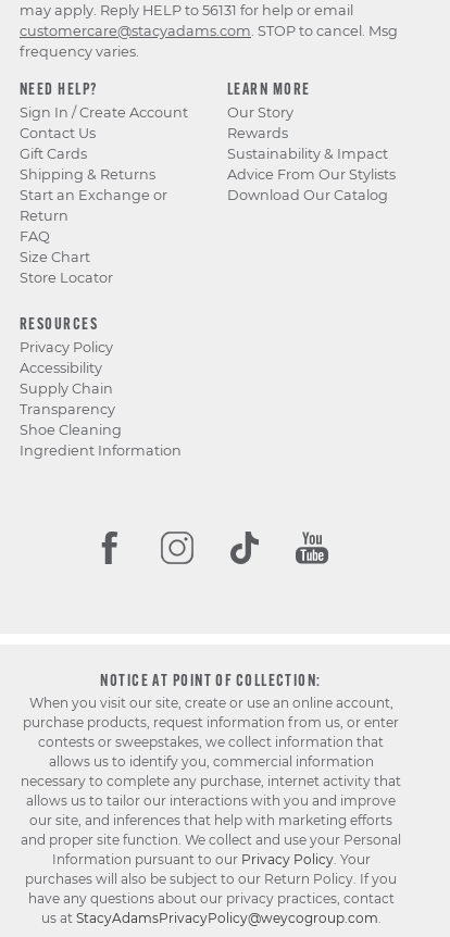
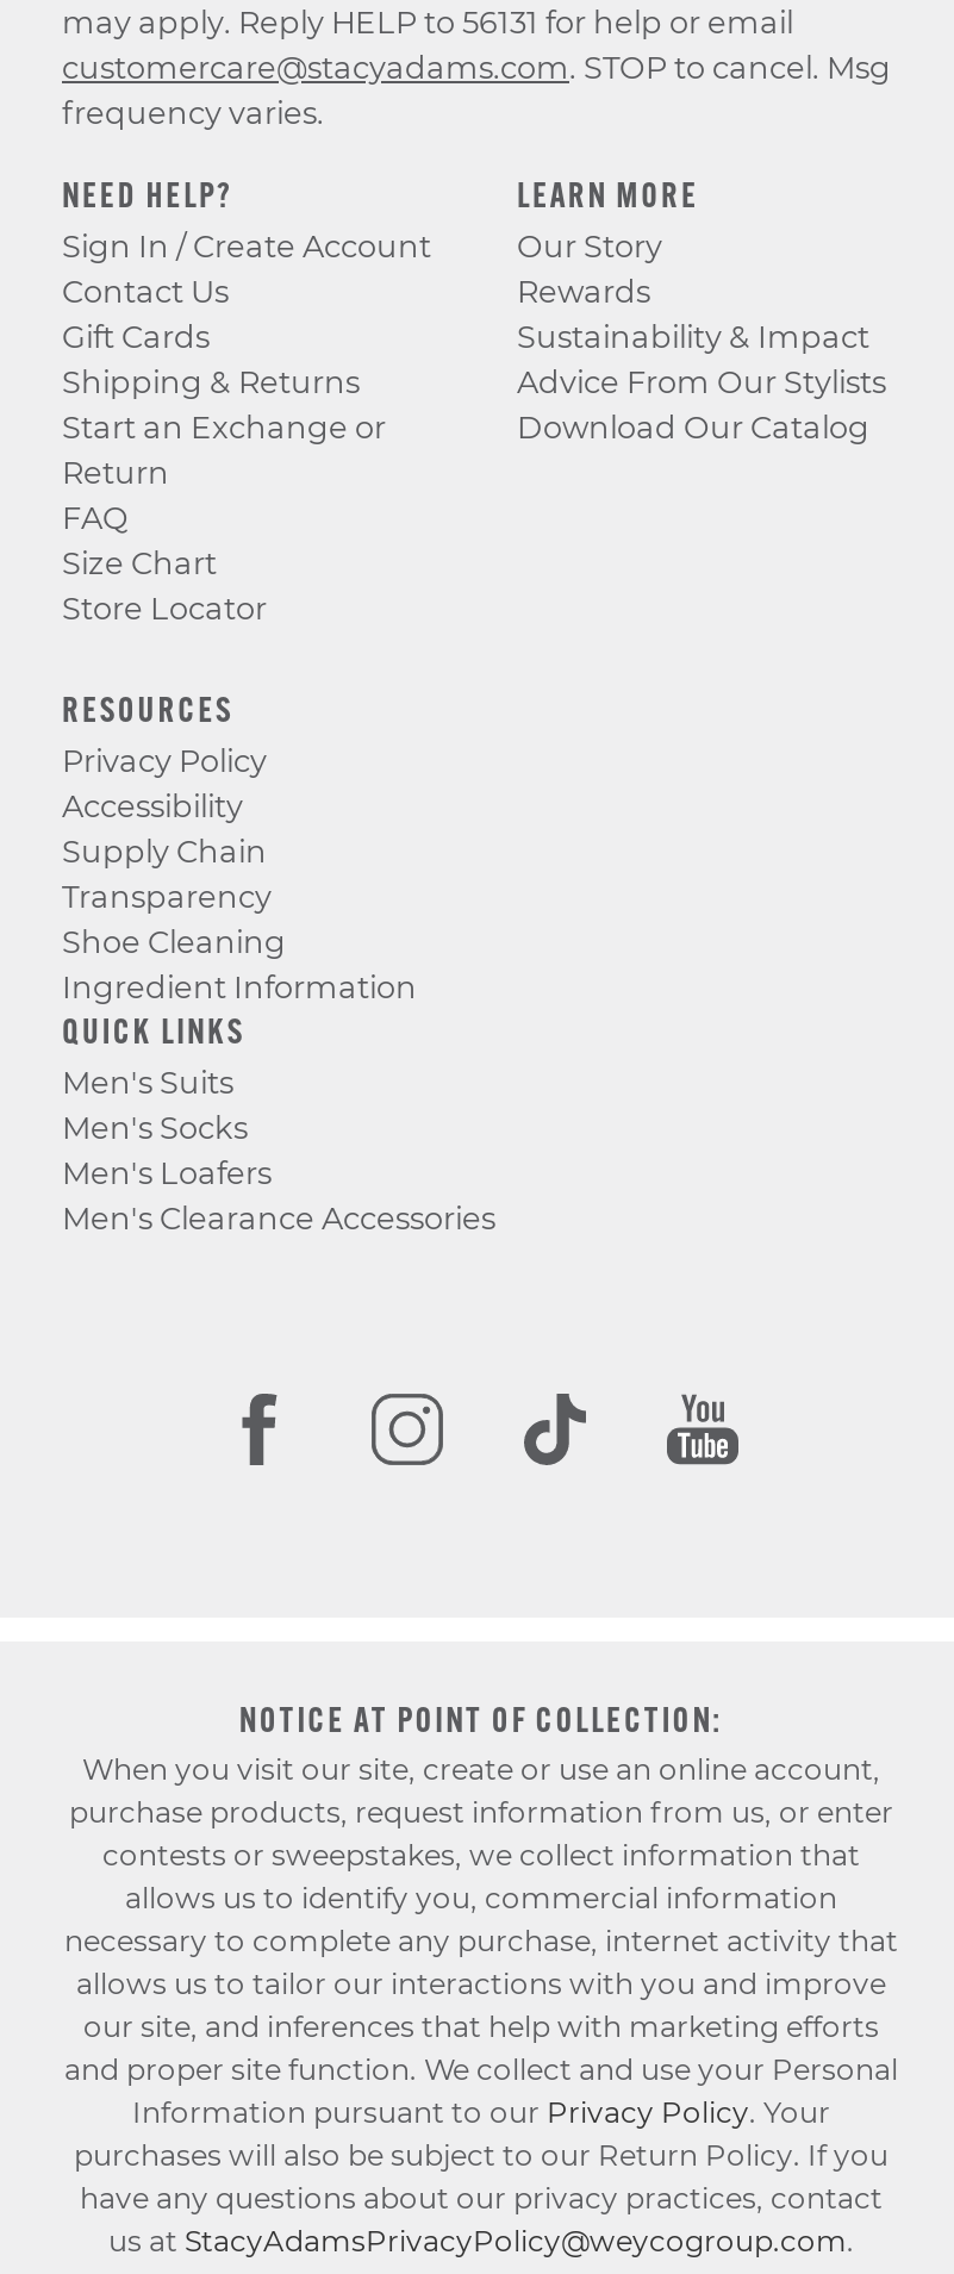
none -> [62,1018,495,1237] QUICK LINKS | Men's Suits | Men's Socks | Men's Loafers | Men's Clearance Accessories

